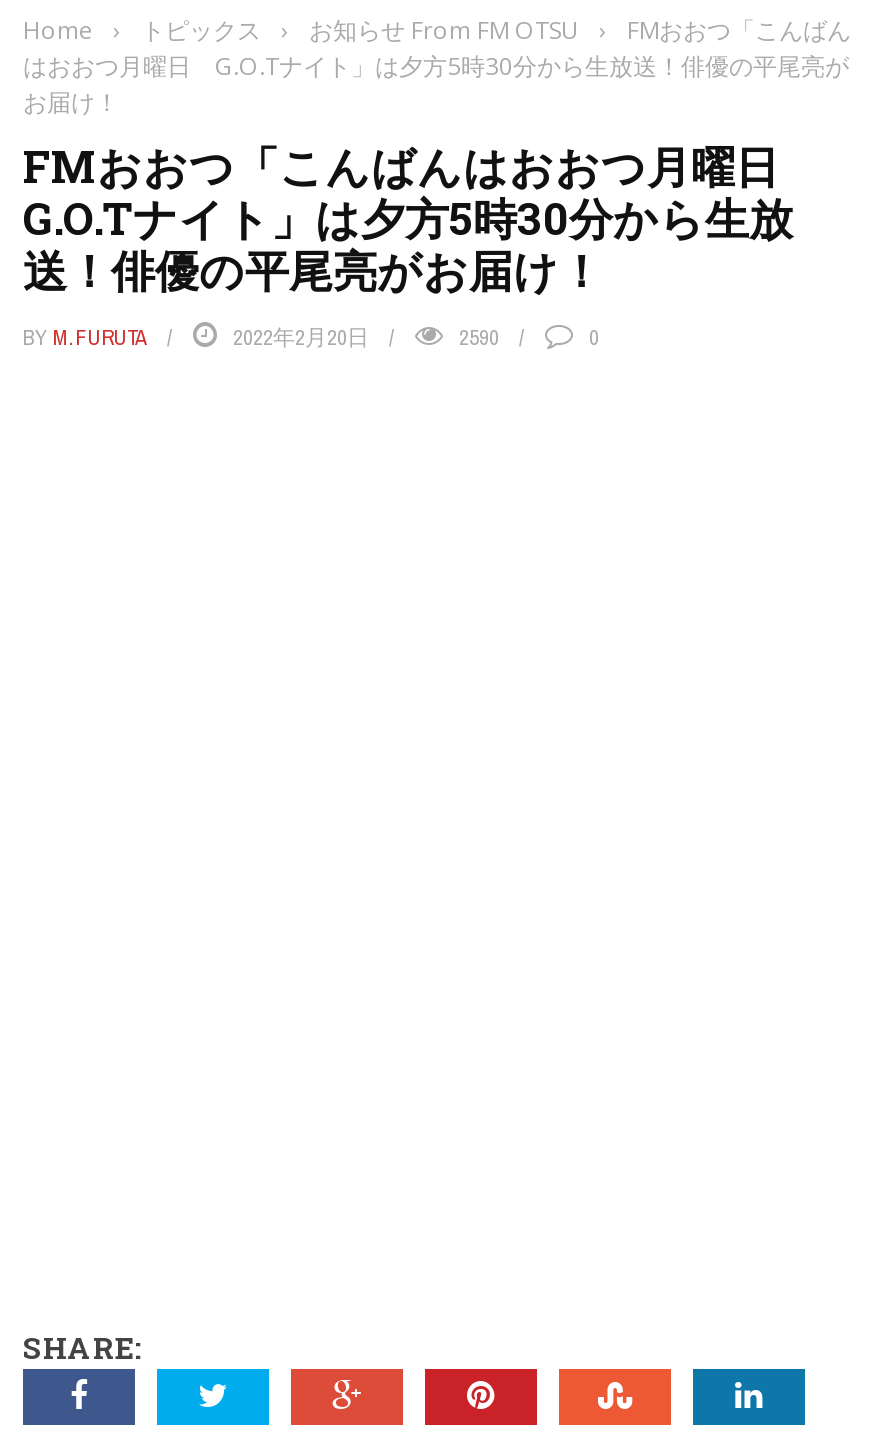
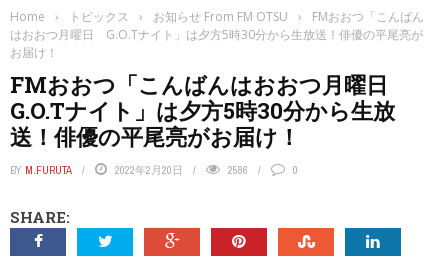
[459,323,499,351] 2590 -> [228,163,248,177] 2586

